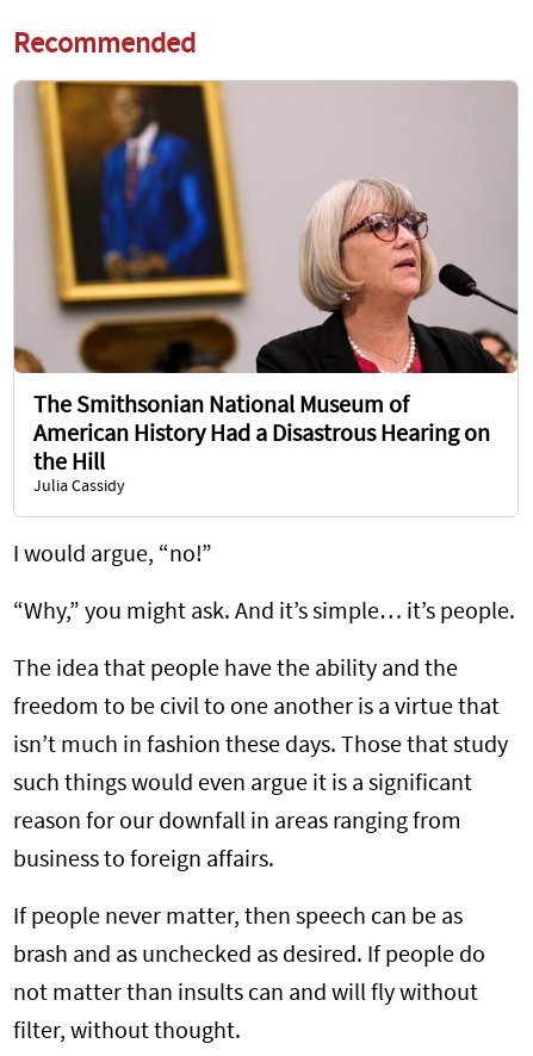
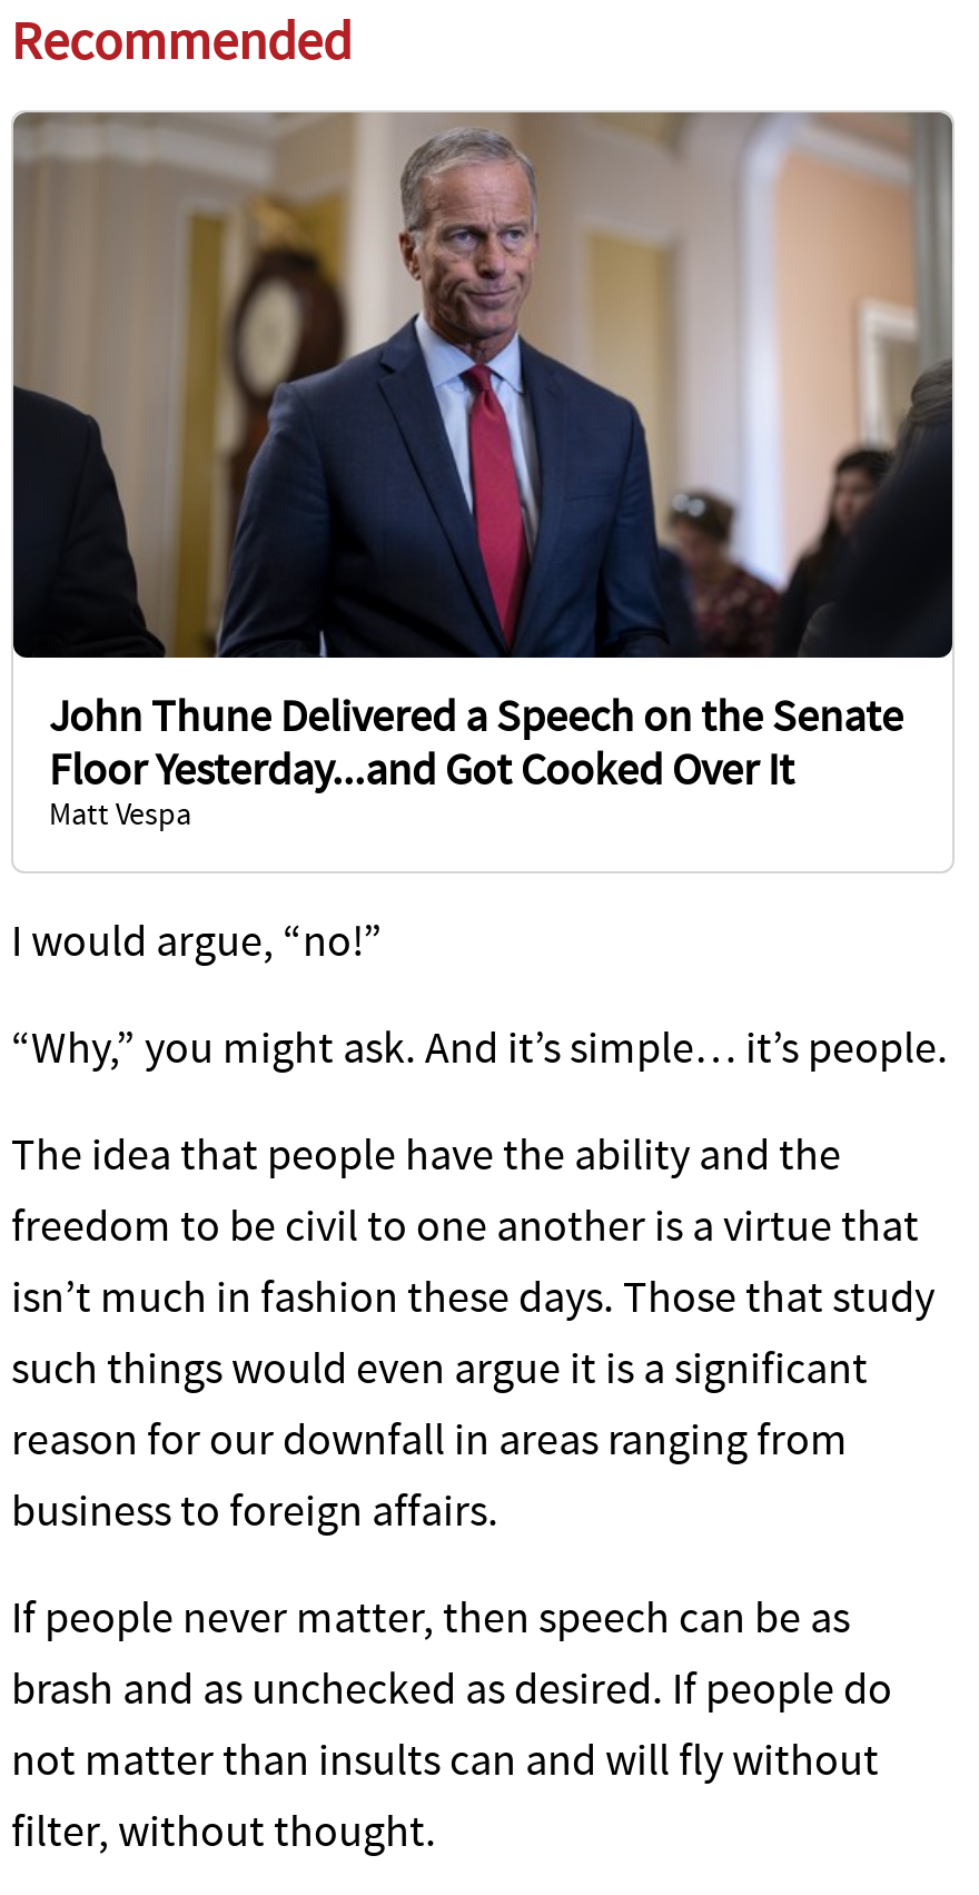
[13,80,519,495] [image] | The Smithsonian National Museum of | American History Had a Disastrous Hearing on | the Hill | Julia Cassidy -> [11,110,955,832] [image] | John Thune Delivered a Speech on the Senate | Floor Yesterday...and Got Cooked Over It | Matt Vespa

